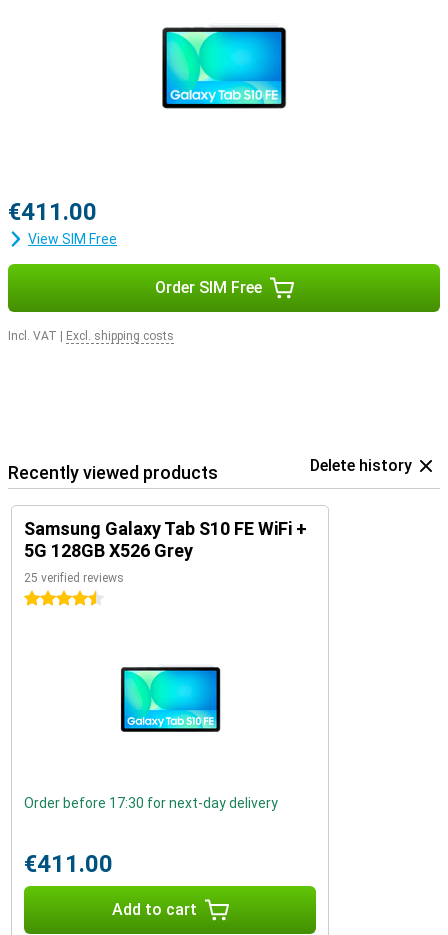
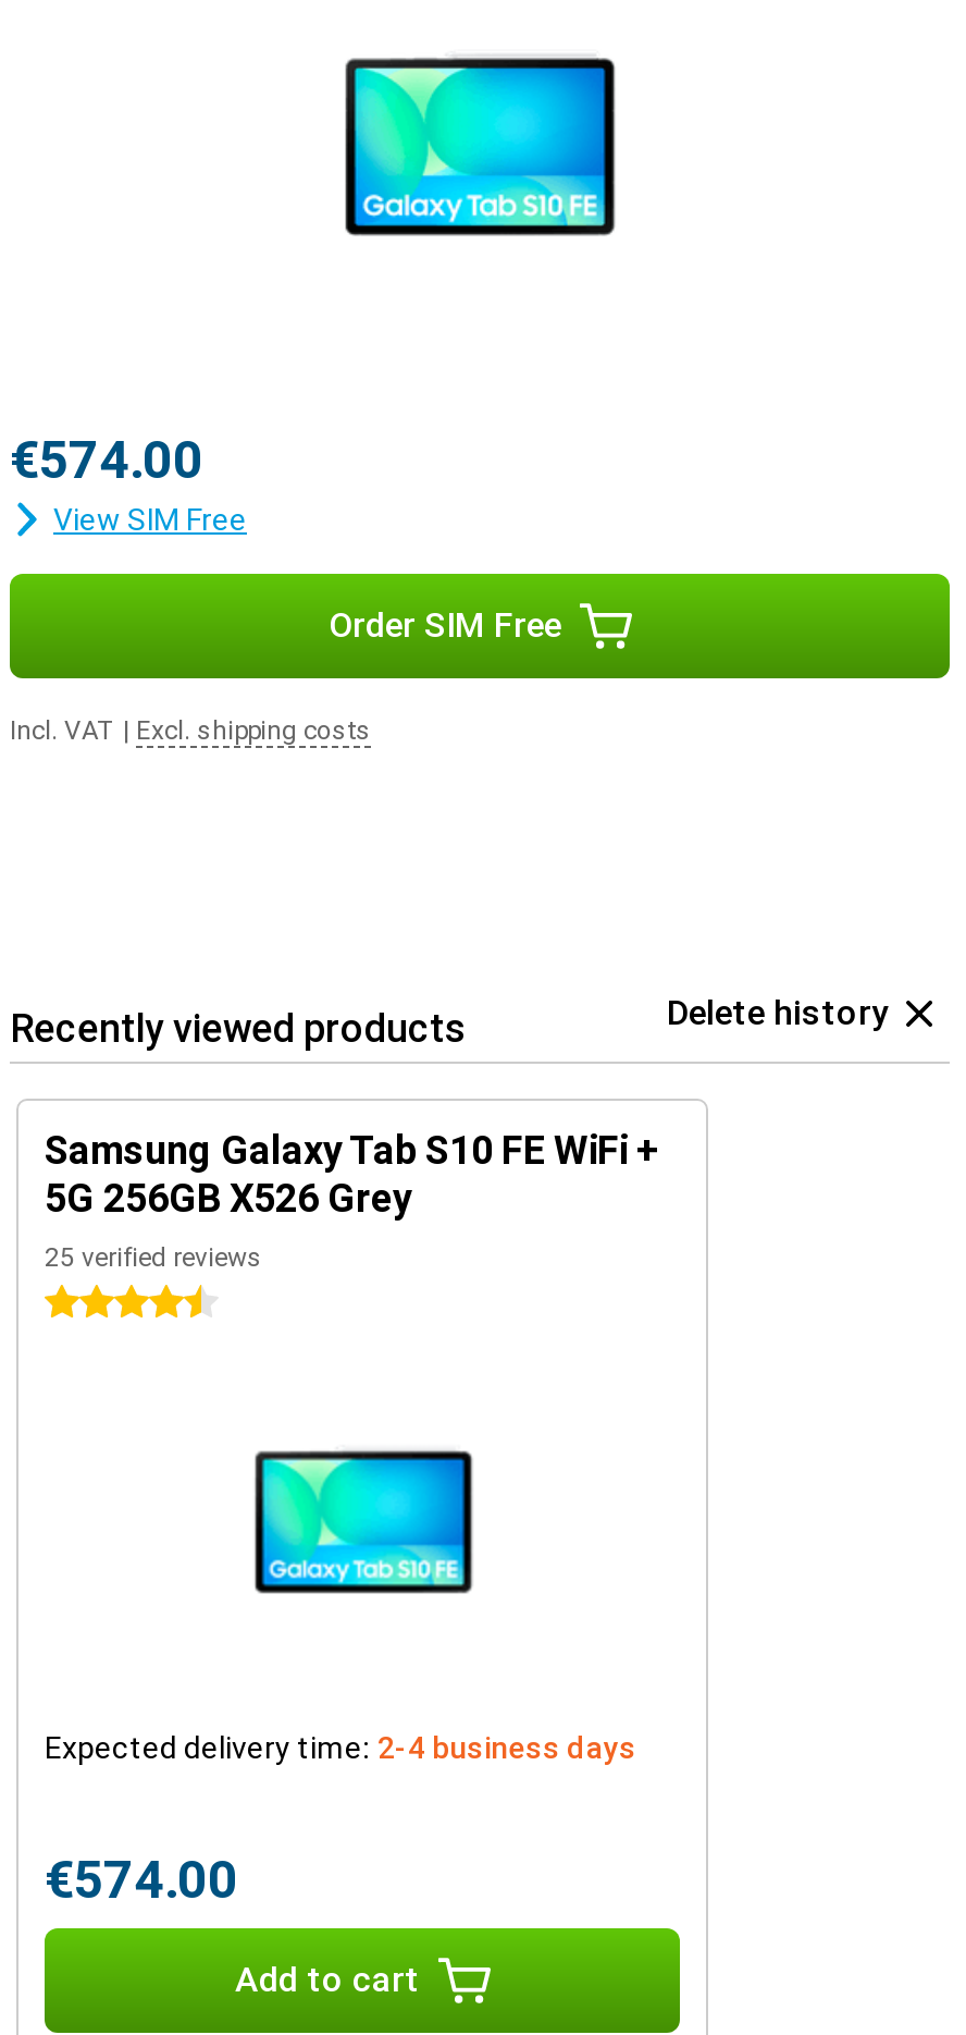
[8,198,97,226] €411.00 -> [10,430,203,491] €574.00
[24,540,193,561] 5G 128GB X526 Grey -> [45,1175,412,1221] 5G 256GB X526 Grey
[24,795,278,811] Order before 17:30 for next-day delivery -> [45,1730,636,1765] Expected delivery time: 2-4 business days
[24,850,113,878] €411.00 -> [45,1850,238,1911] €574.00

